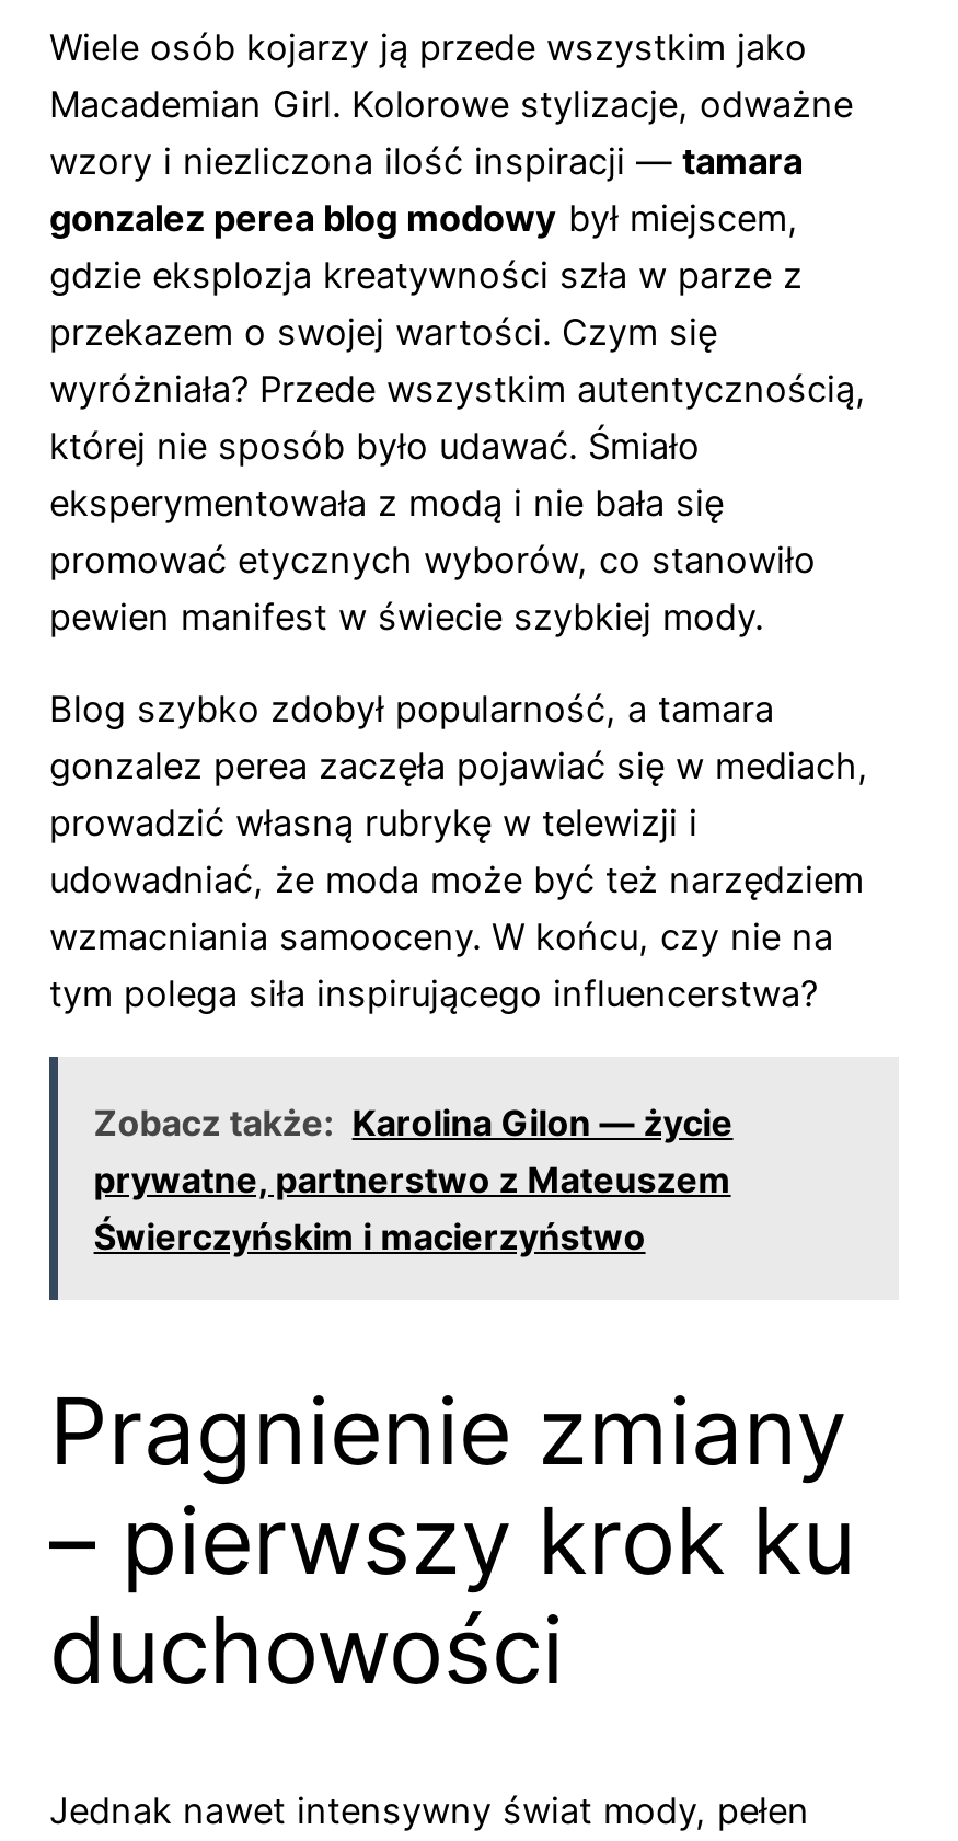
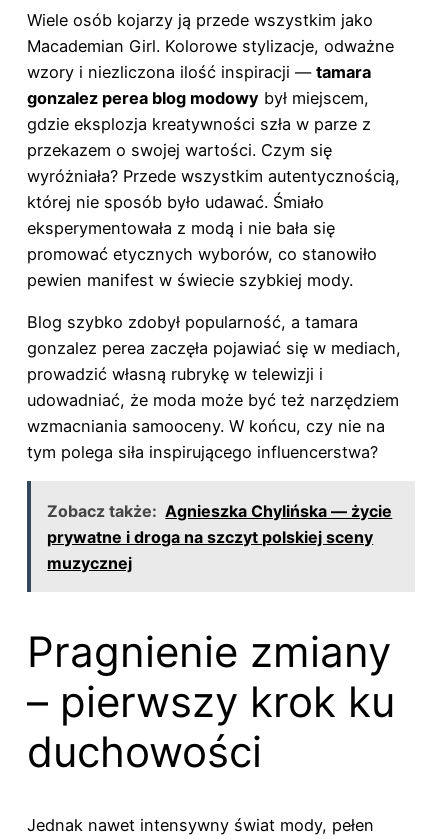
[94,1100,733,1257] Zobacz także: Karolina Gilon — życie | prywatne, partnerstwo z Mateuszem | Świerczyńskim i macierzyństwo -> [47,500,392,572] Zobacz także: Agnieszka Chylińska — życie | prywatne i droga na szczyt polskiej sceny | muzycznej

